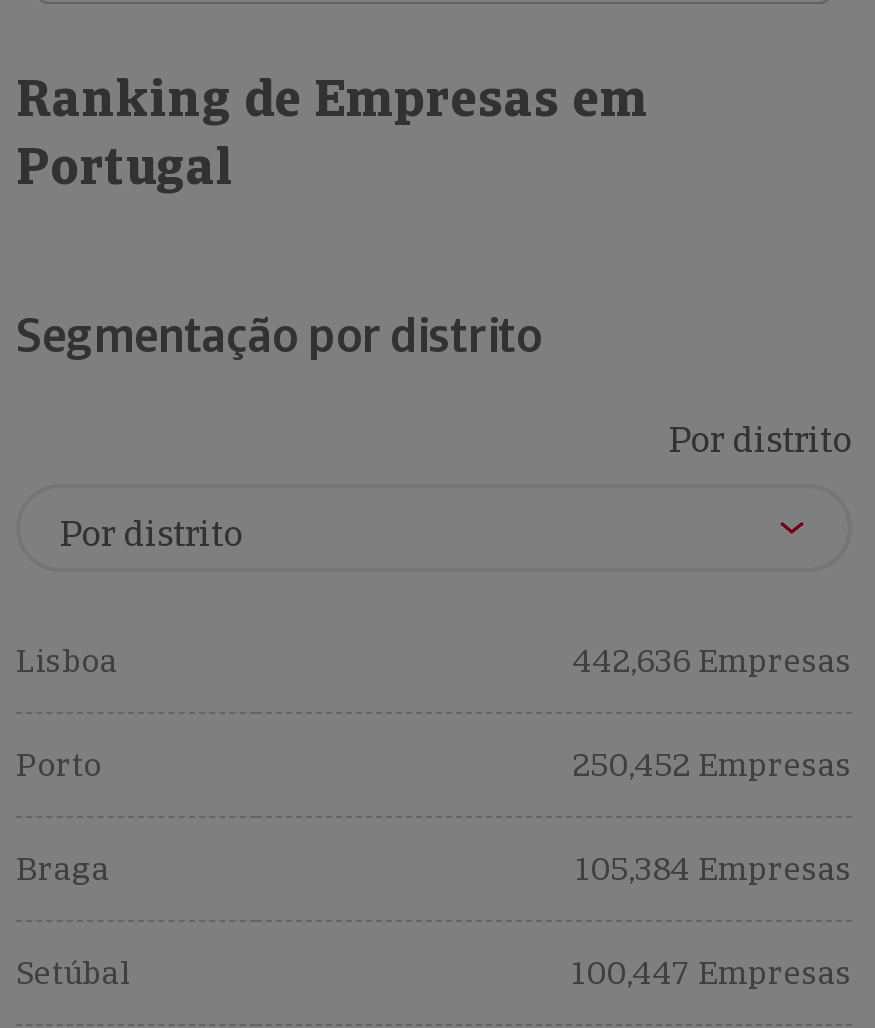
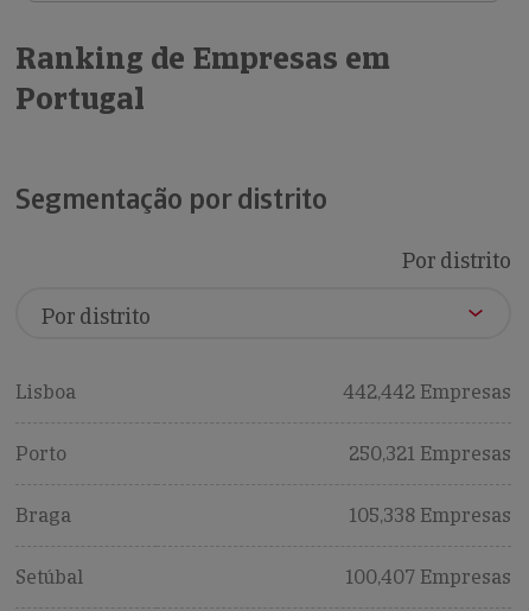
[572,640,852,682] 442,636 Empresas -> [343,380,511,405] 442,442 Empresas
[572,744,852,786] 250,452 Empresas -> [349,441,511,466] 250,321 Empresas
[576,848,852,890] 105,384 Empresas -> [349,503,511,528] 105,338 Empresas
[572,952,852,994] 100,447 Empresas -> [345,565,511,590] 100,407 Empresas

